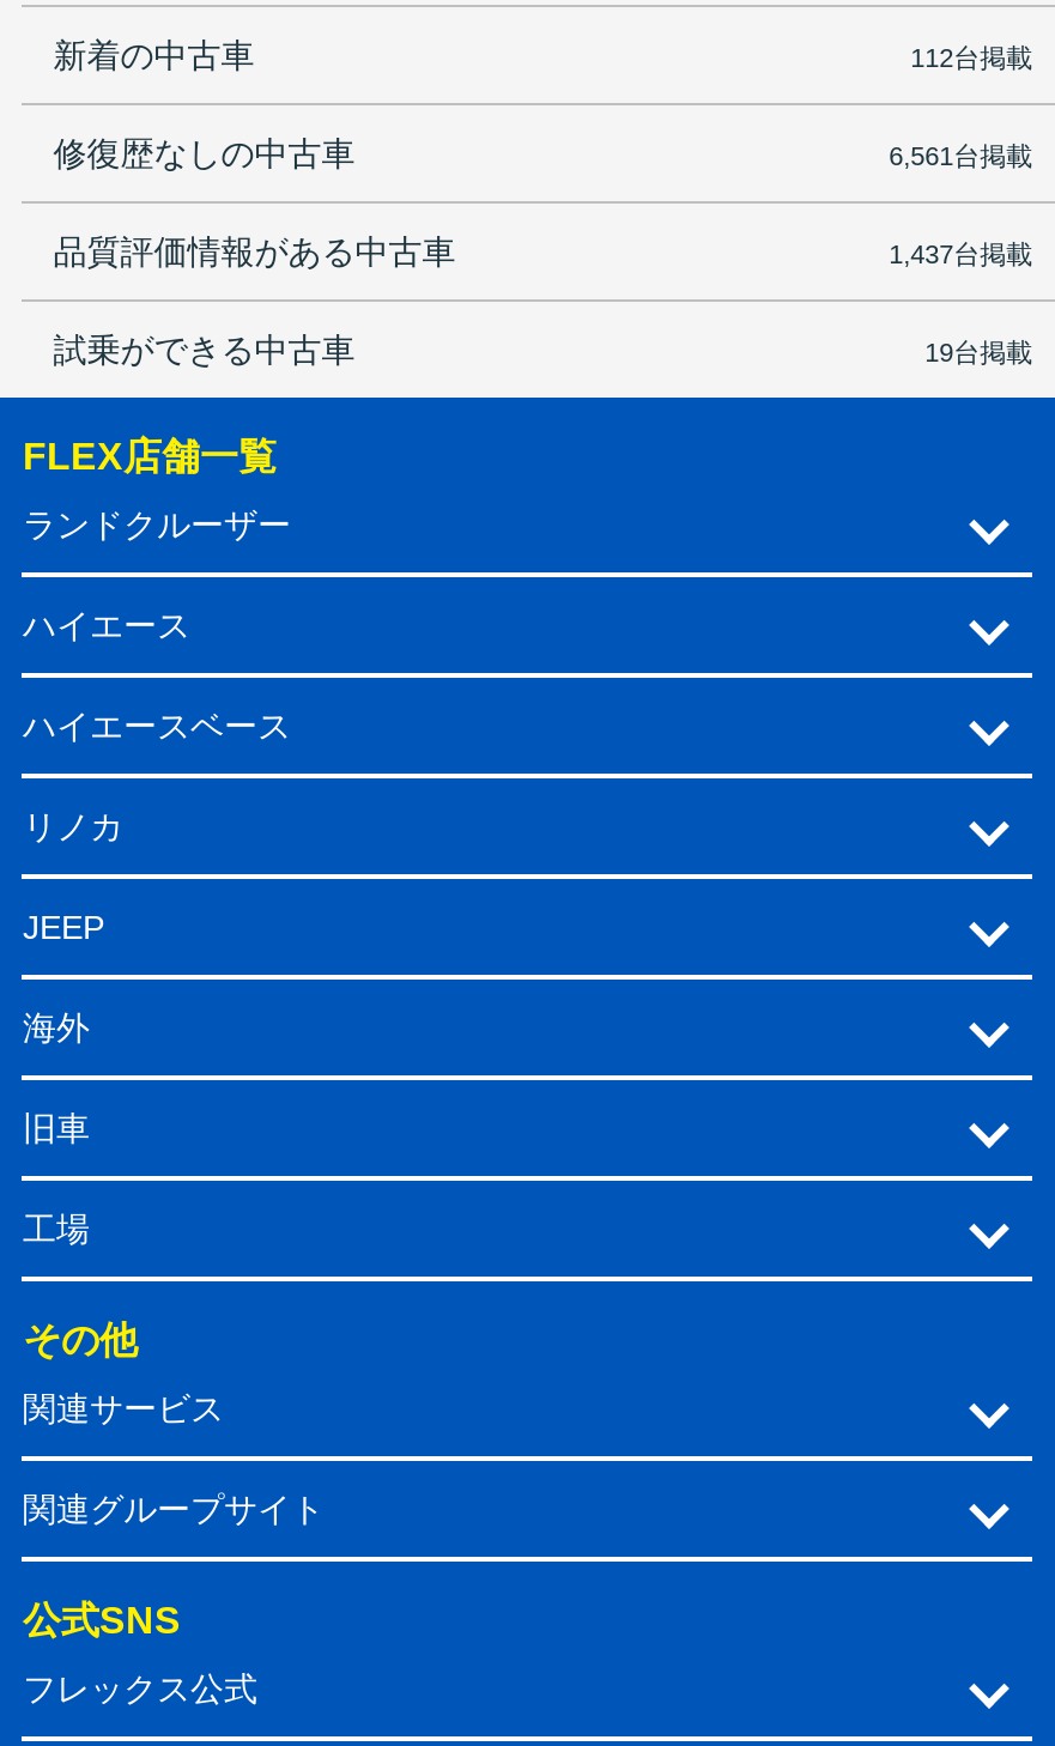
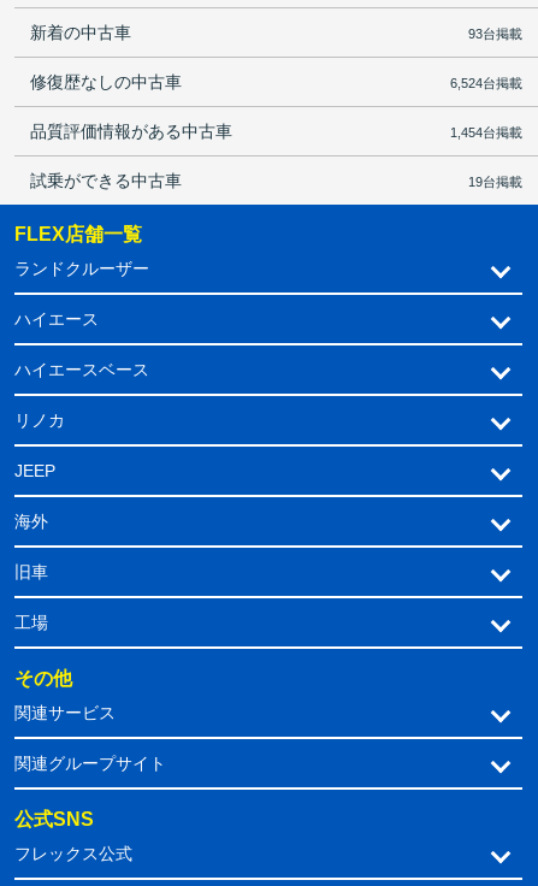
[910,44,1032,72] 112台掲載 -> [468,27,522,41] 93台掲載
[889,142,1032,171] 6,561台掲載 -> [450,76,522,91] 6,524台掲載
[889,240,1032,269] 1,437台掲載 -> [450,125,522,140] 1,454台掲載

